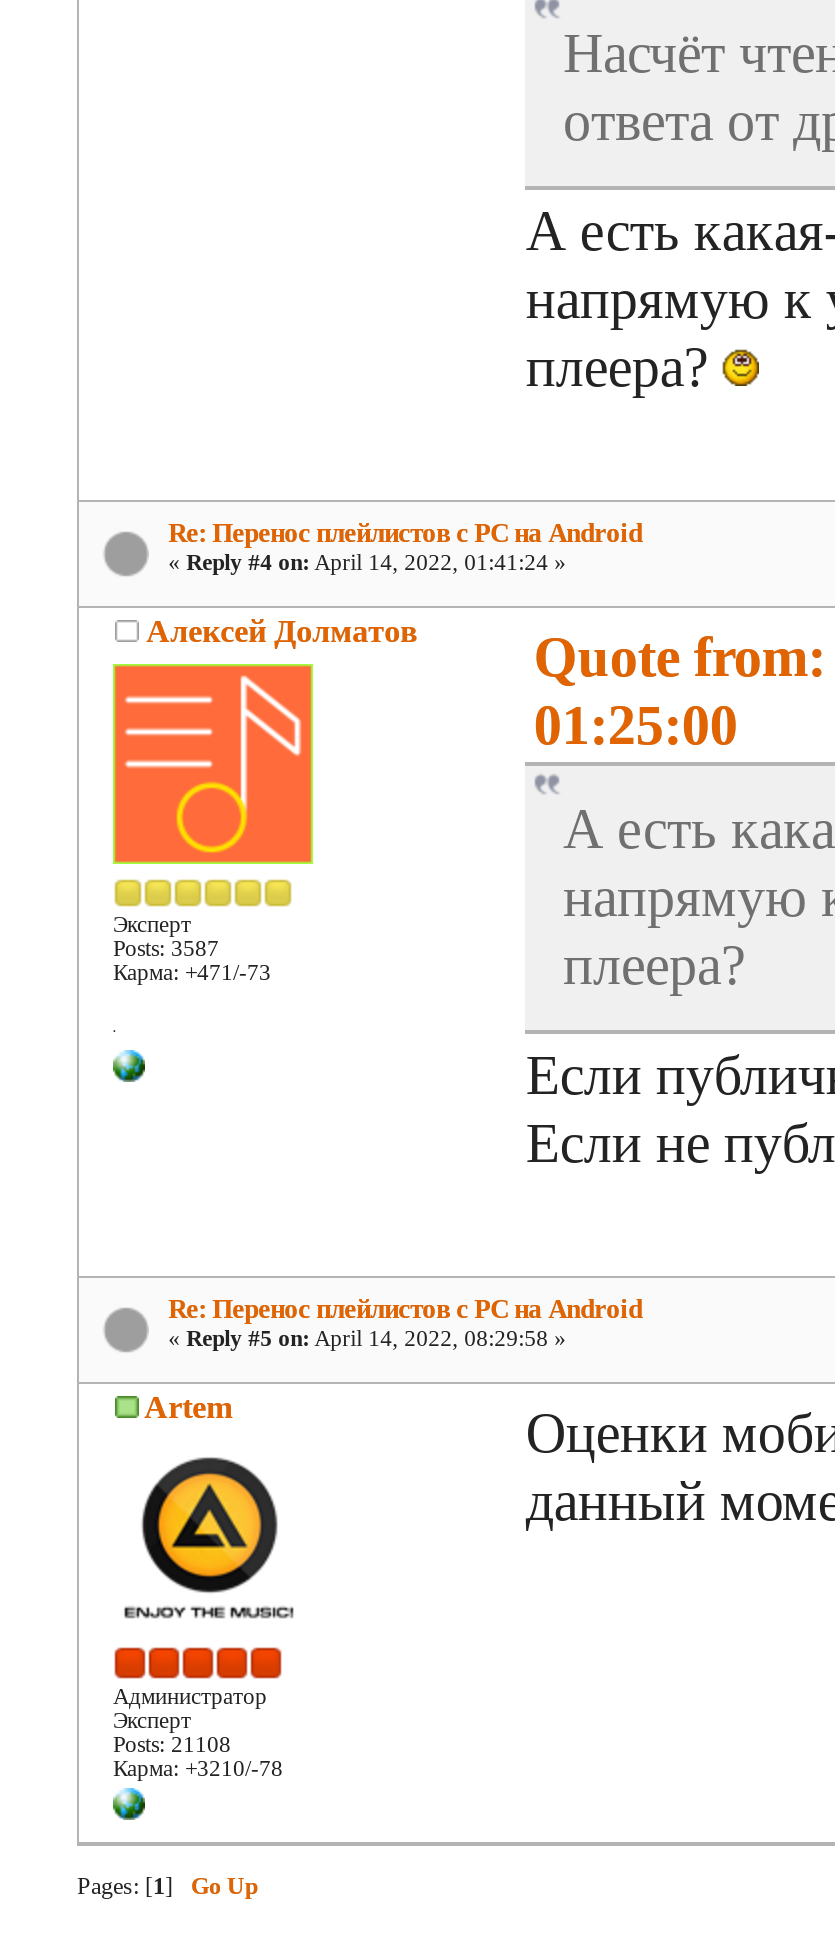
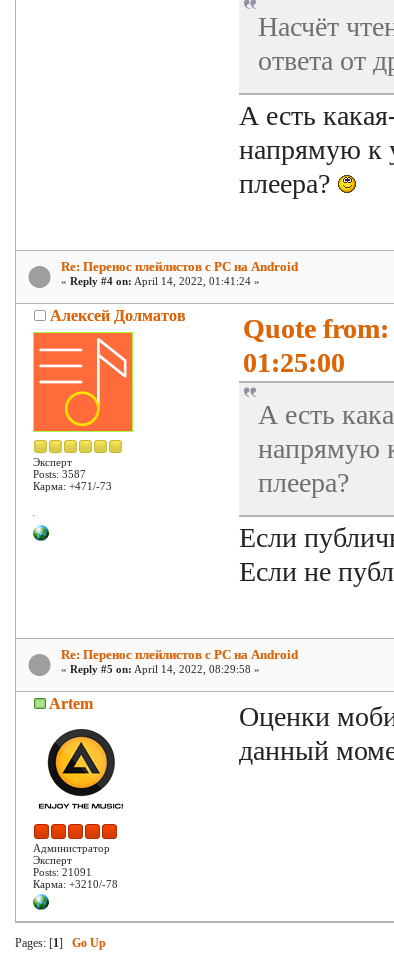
[113,1733,231,1757] Posts: 21108 -> [33,866,92,878] Posts: 21091

